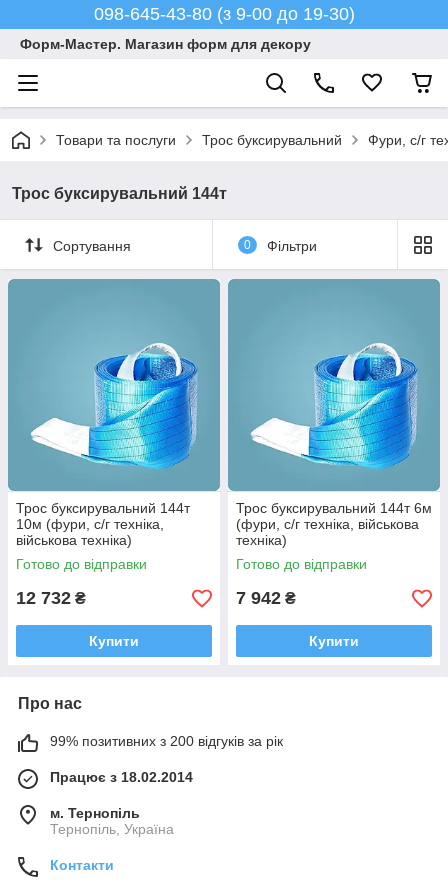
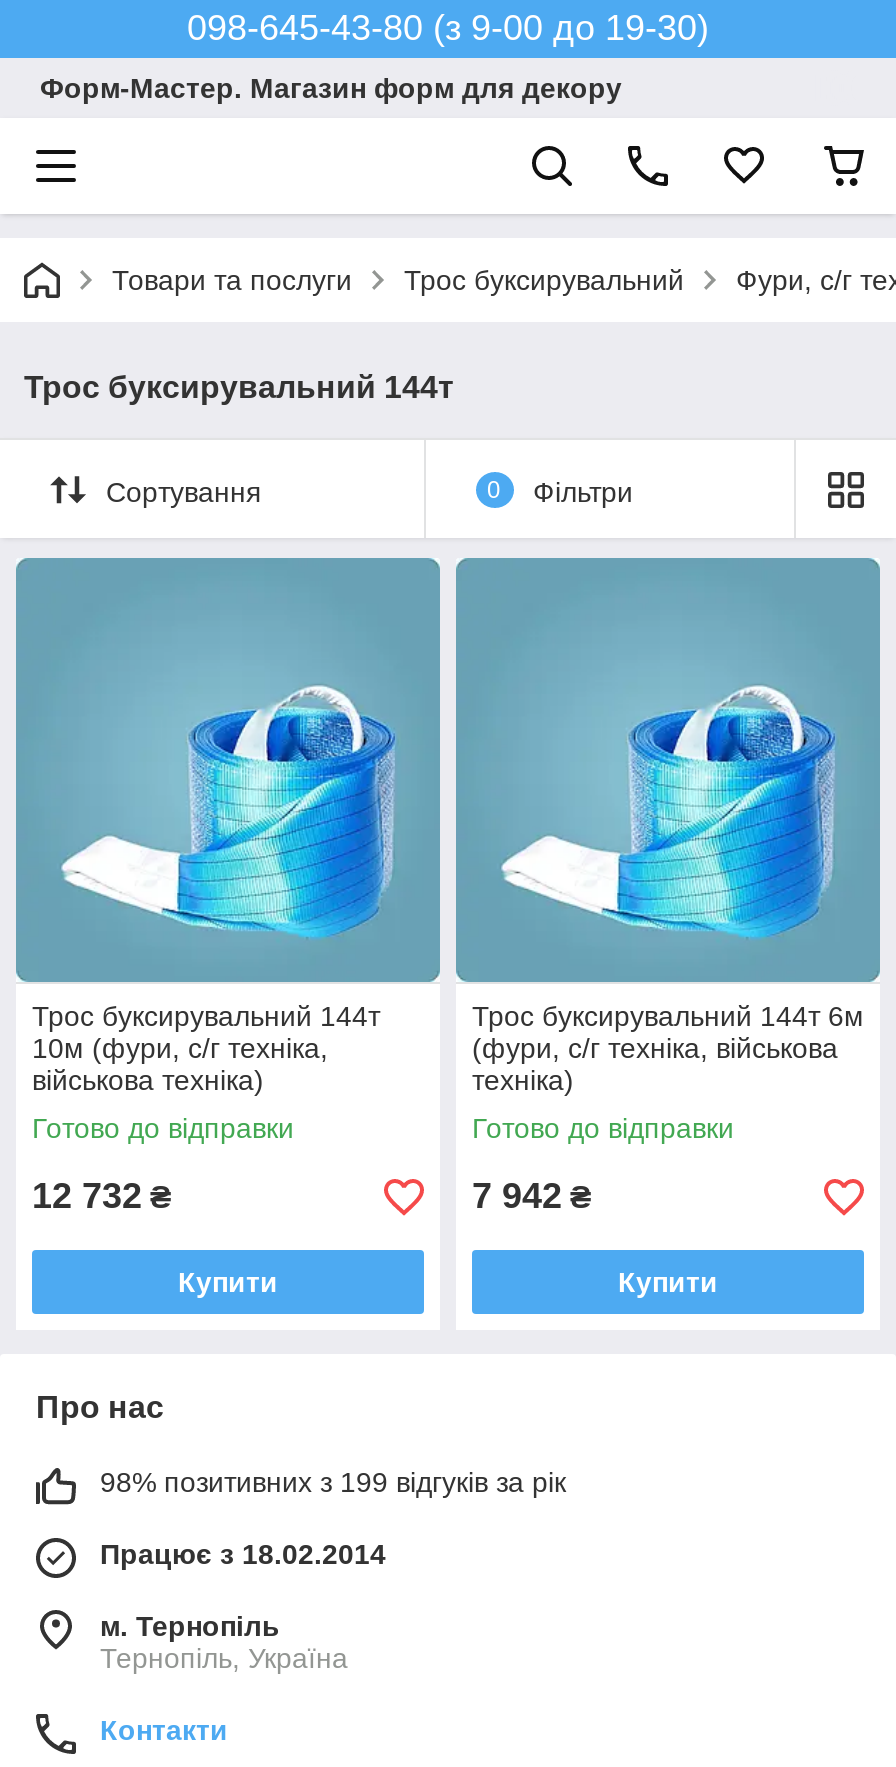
[50,733,283,749] 99% позитивних з 200 відгуків за рік -> [100,1466,566,1498] 98% позитивних з 199 відгуків за рік

